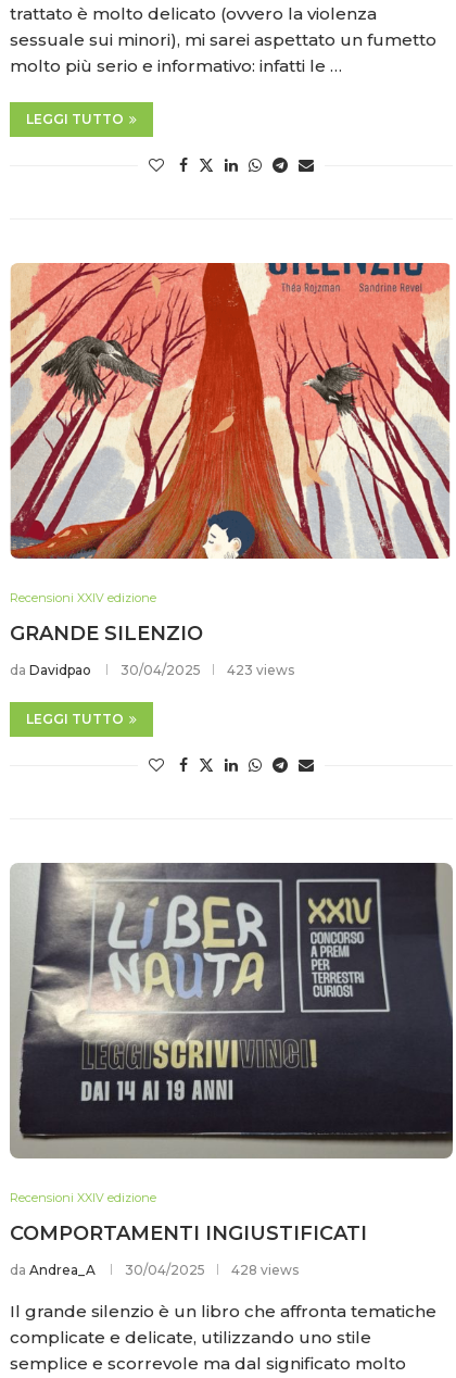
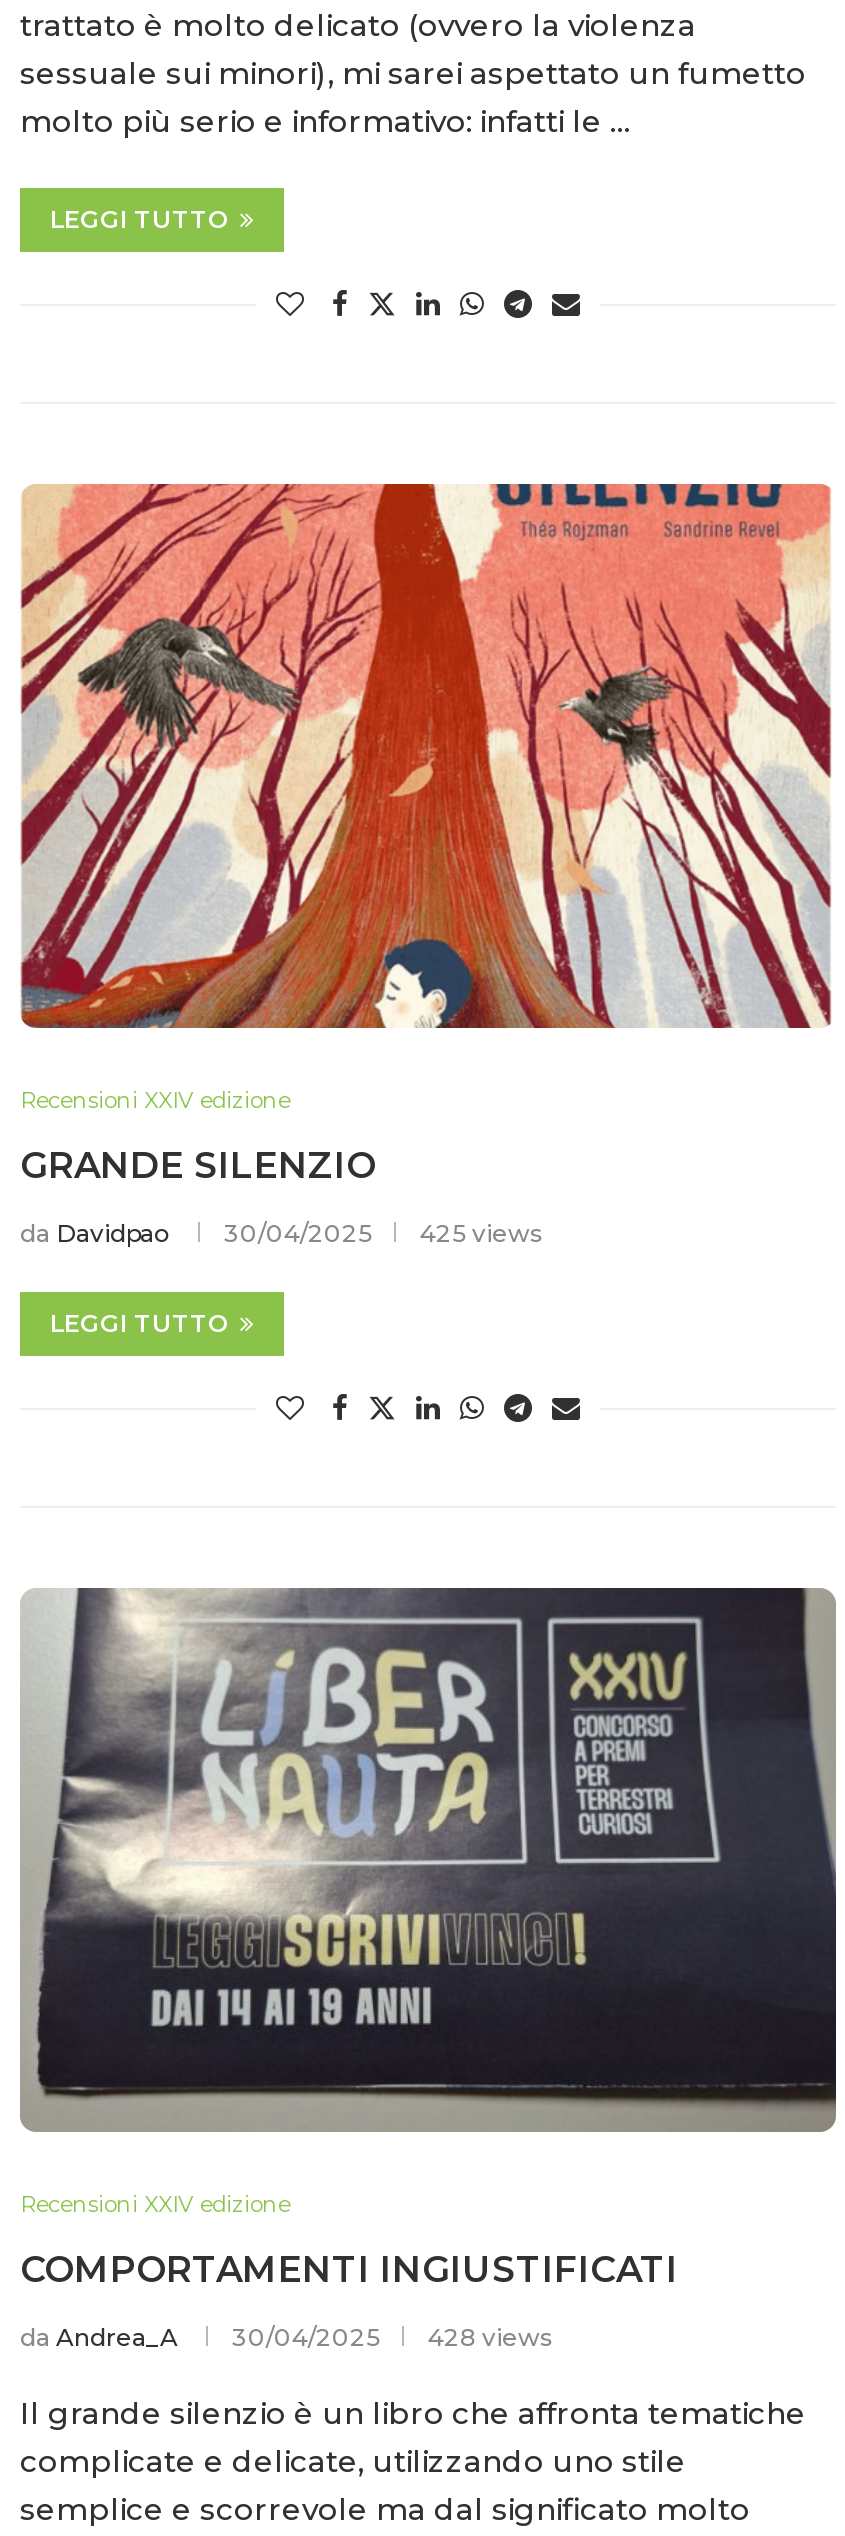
[10,662,294,678] da Davidpao 30/04/2025 423 views -> [20,1218,542,1248] da Davidpao 30/04/2025 425 views

